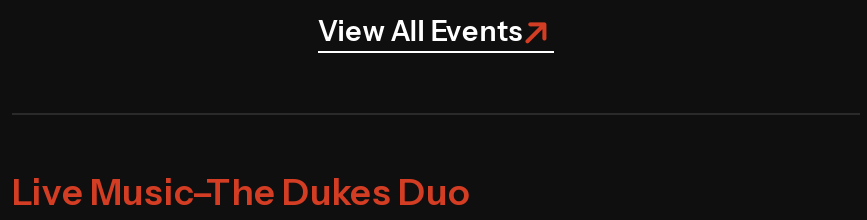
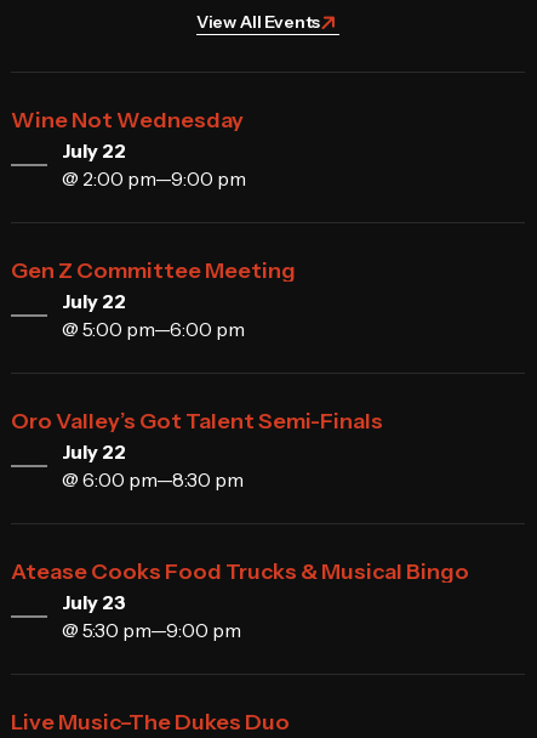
none -> [11,107,469,642] Wine Not Wednesday | July 22 | @ 2:00 pm—9:00 pm | Gen Z Committee Meeting | July 22 | @ 5:00 pm—6:00 pm | Oro Valley’s Got Talent Semi-Finals | July 22 | @ 6:00 pm—8:30 pm | Atease Cooks Food Trucks & Musical Bingo | July 23 | @ 5:30 pm—9:00 pm

